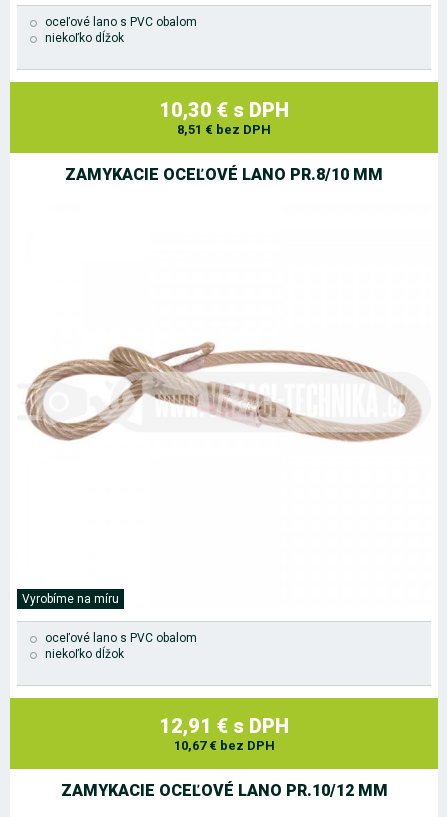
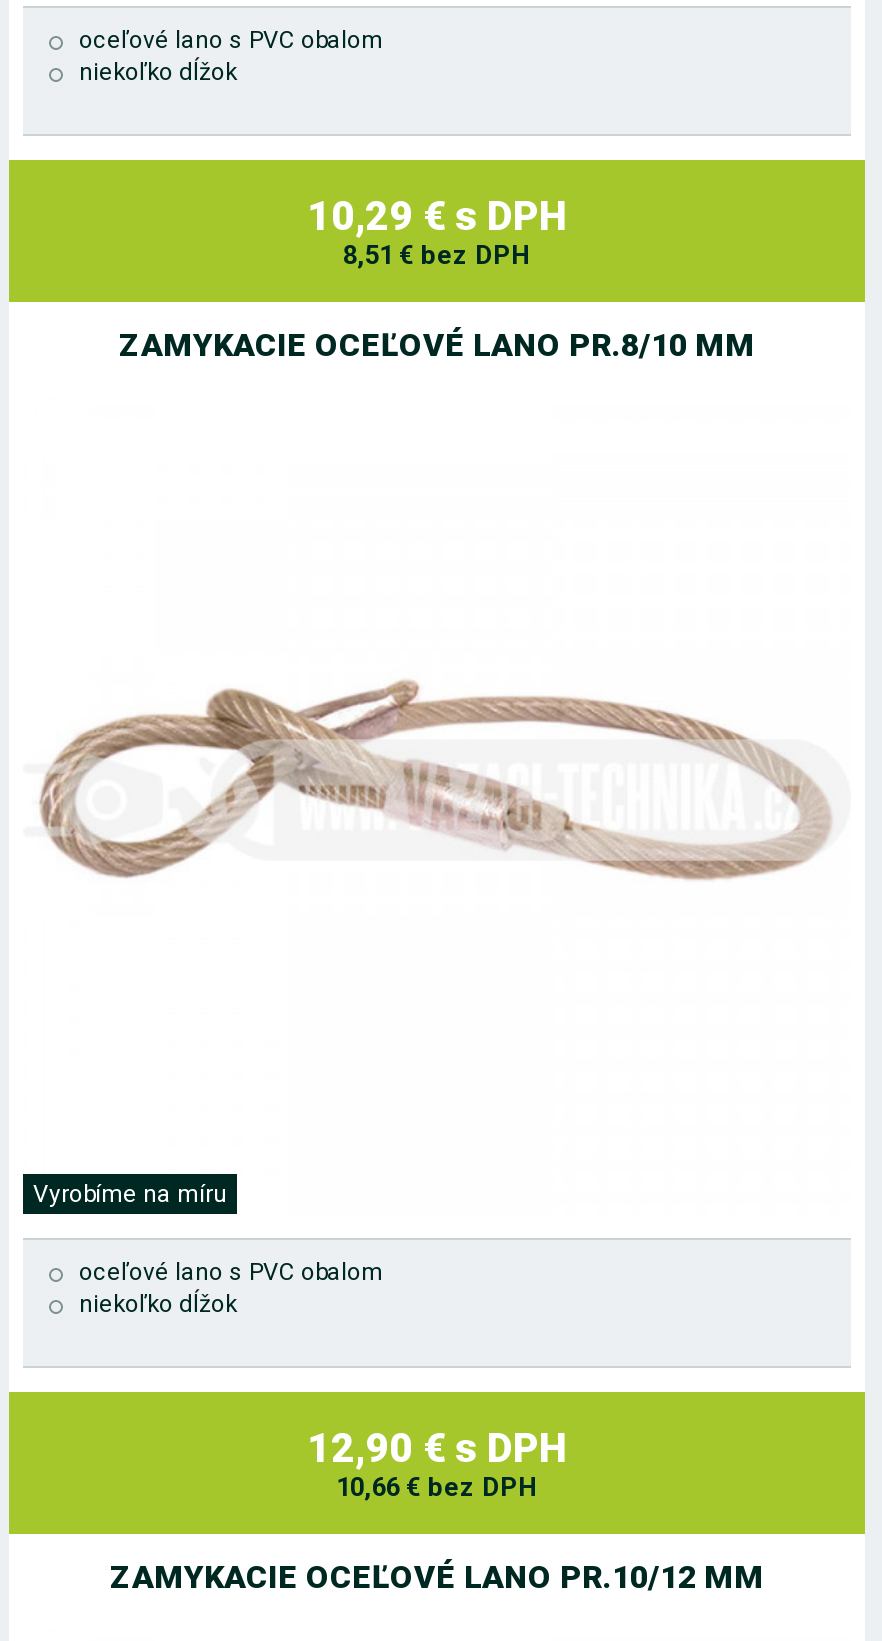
[159,98,289,122] 10,30 € s DPH -> [307,193,567,241] 10,29 € s DPH
[159,714,289,738] 12,91 € s DPH -> [307,1425,567,1473] 12,90 € s DPH
[173,738,274,753] 10,67 € bez DPH -> [336,1473,538,1503] 10,66 € bez DPH

